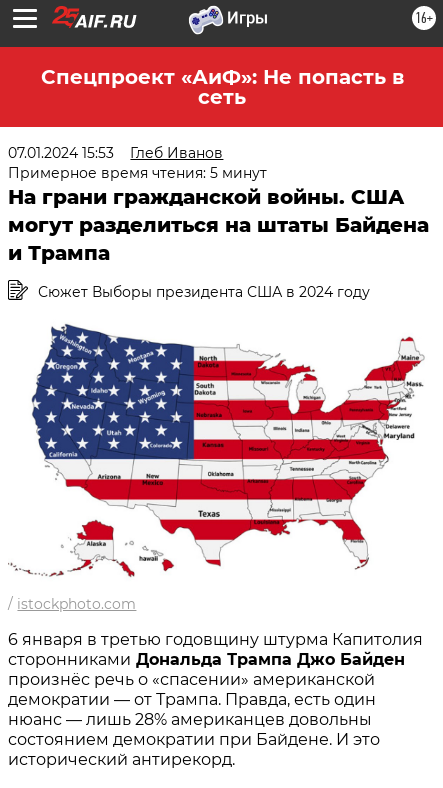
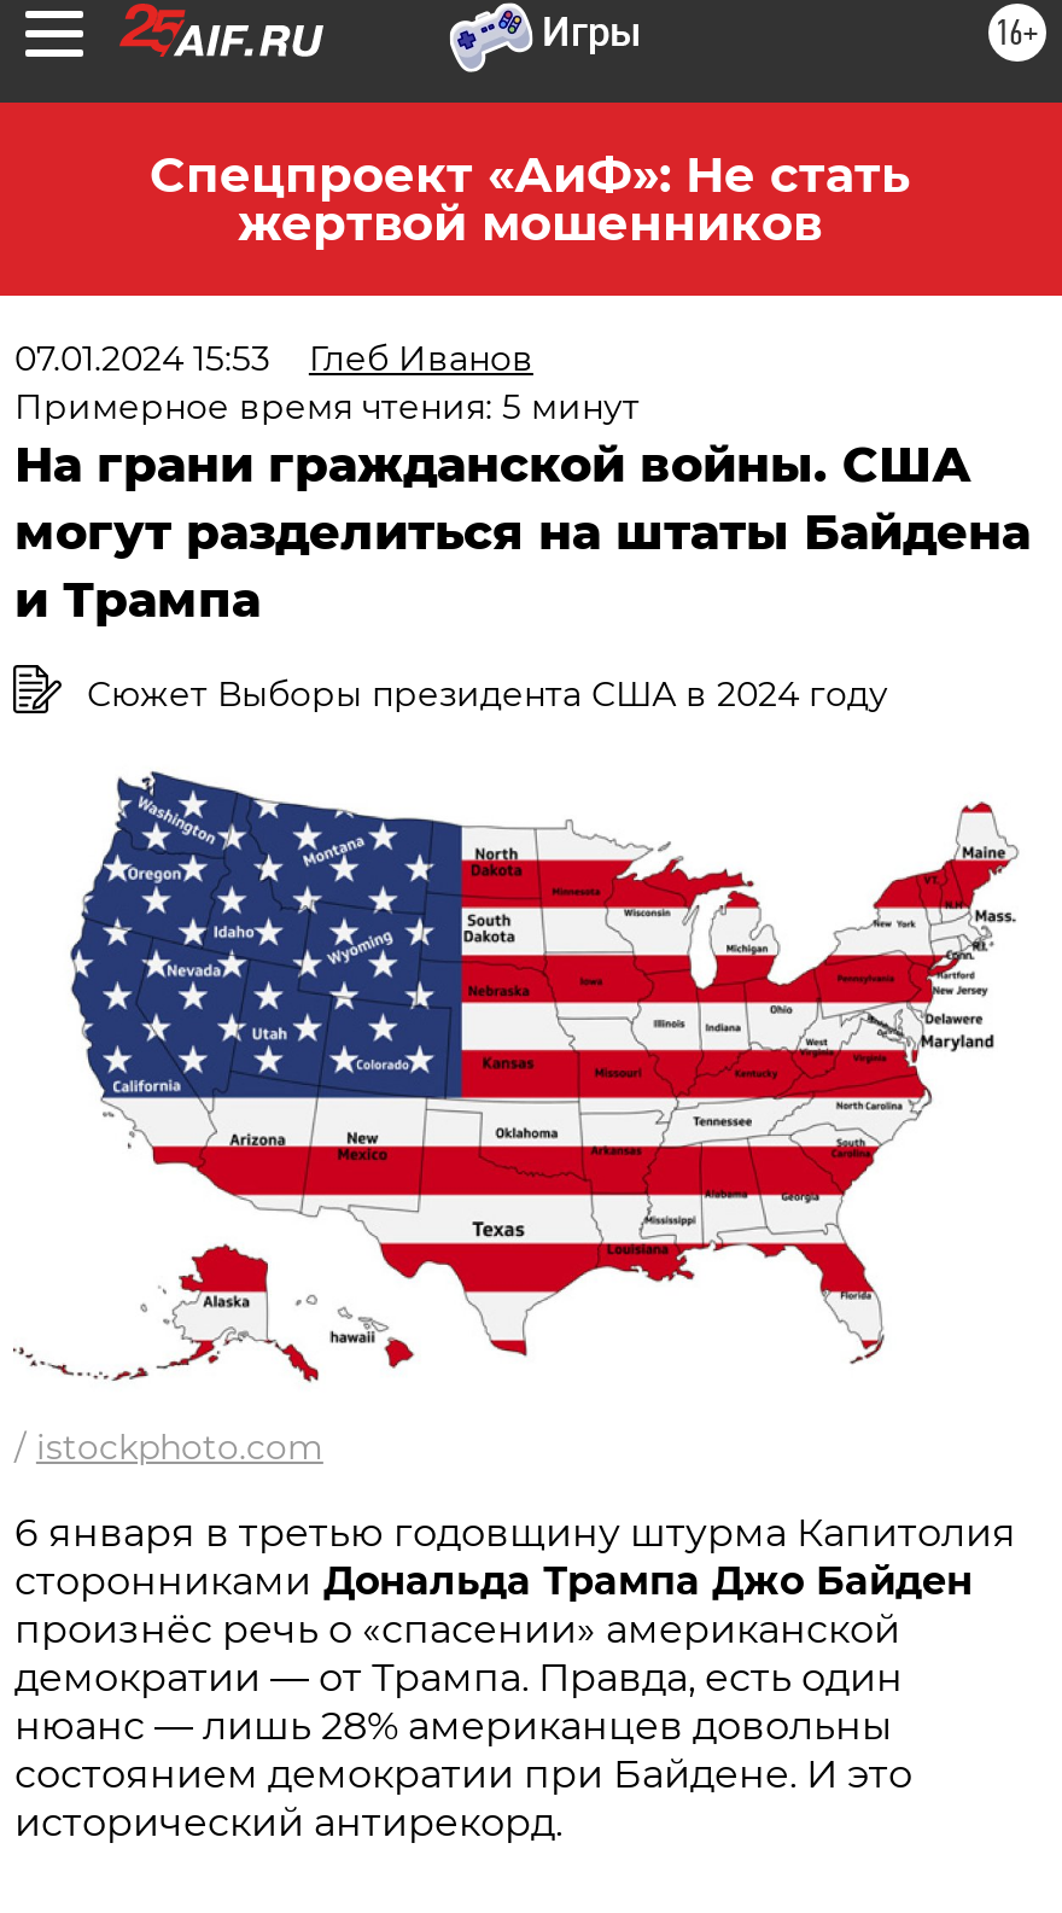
[40,65,403,109] Спецпроект «АиФ»: Не попасть в | сеть -> [150,146,910,252] Спецпроект «АиФ»: Не стать | жертвой мошенников

